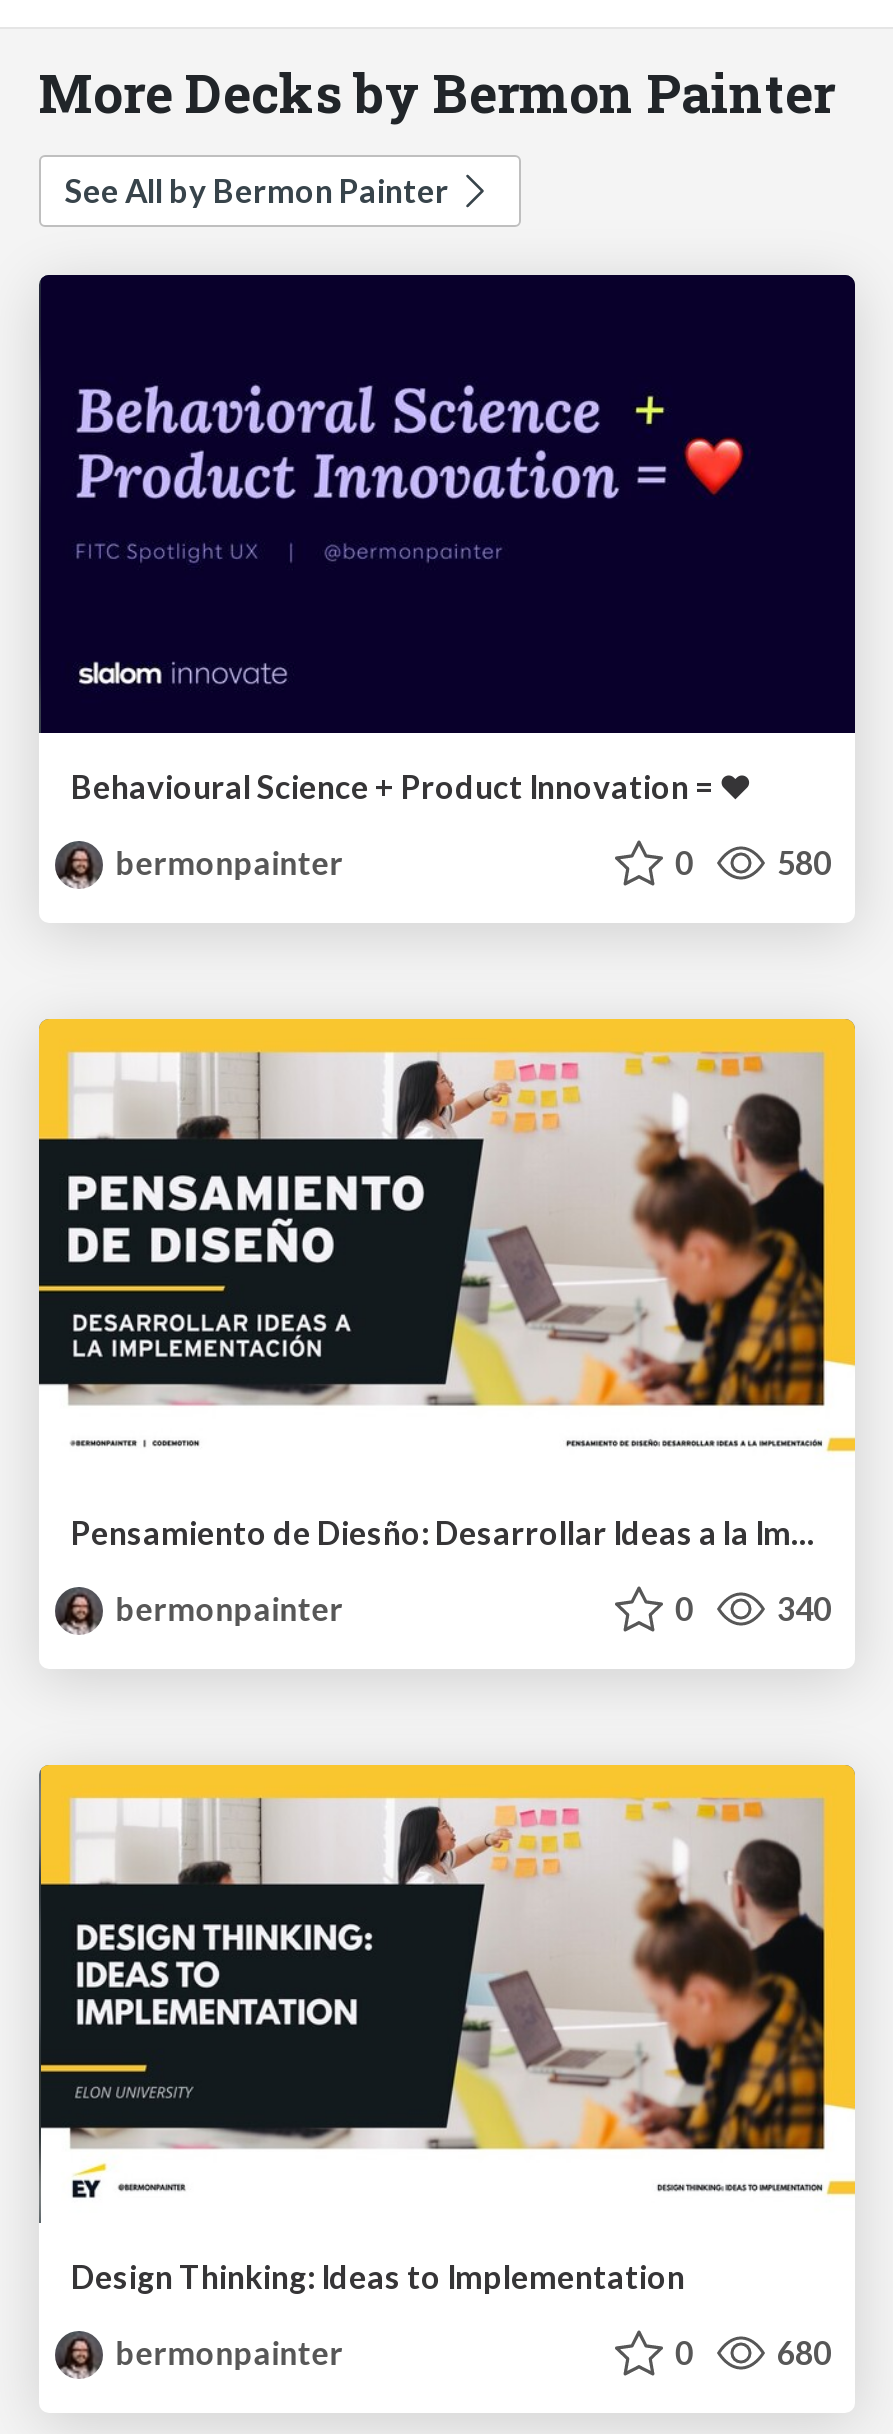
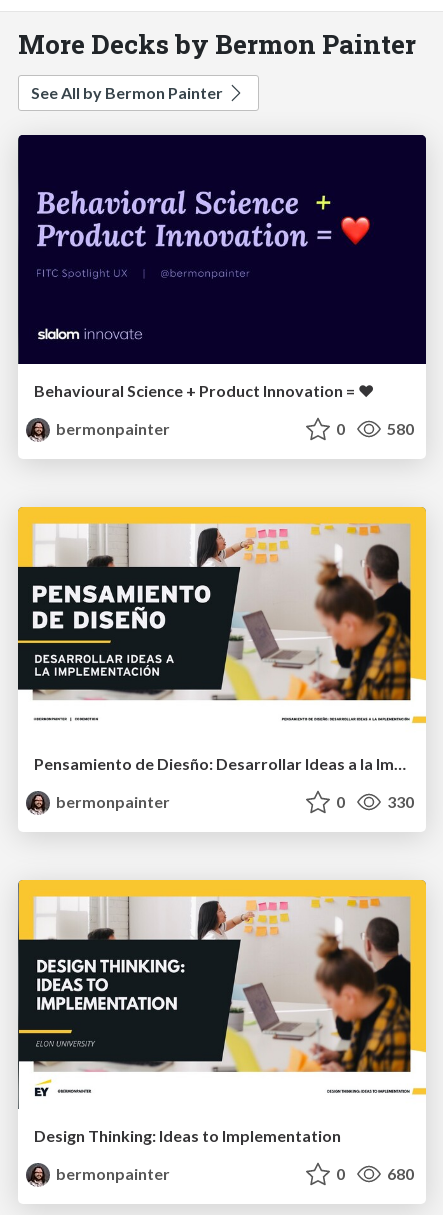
[771,1588,831,1626] 340 -> [384,792,414,811] 330

